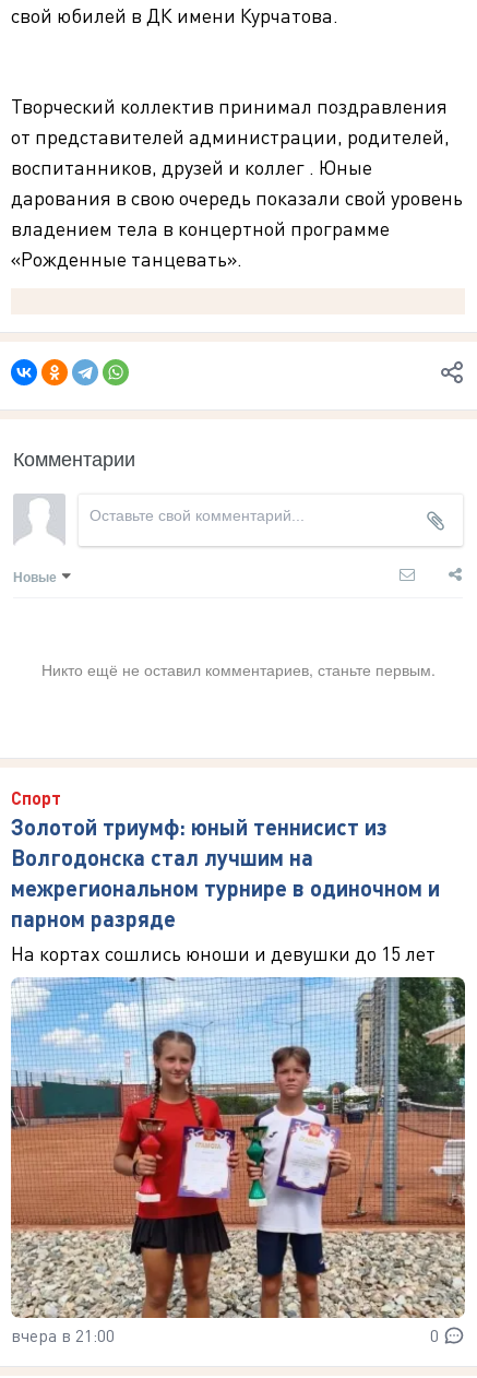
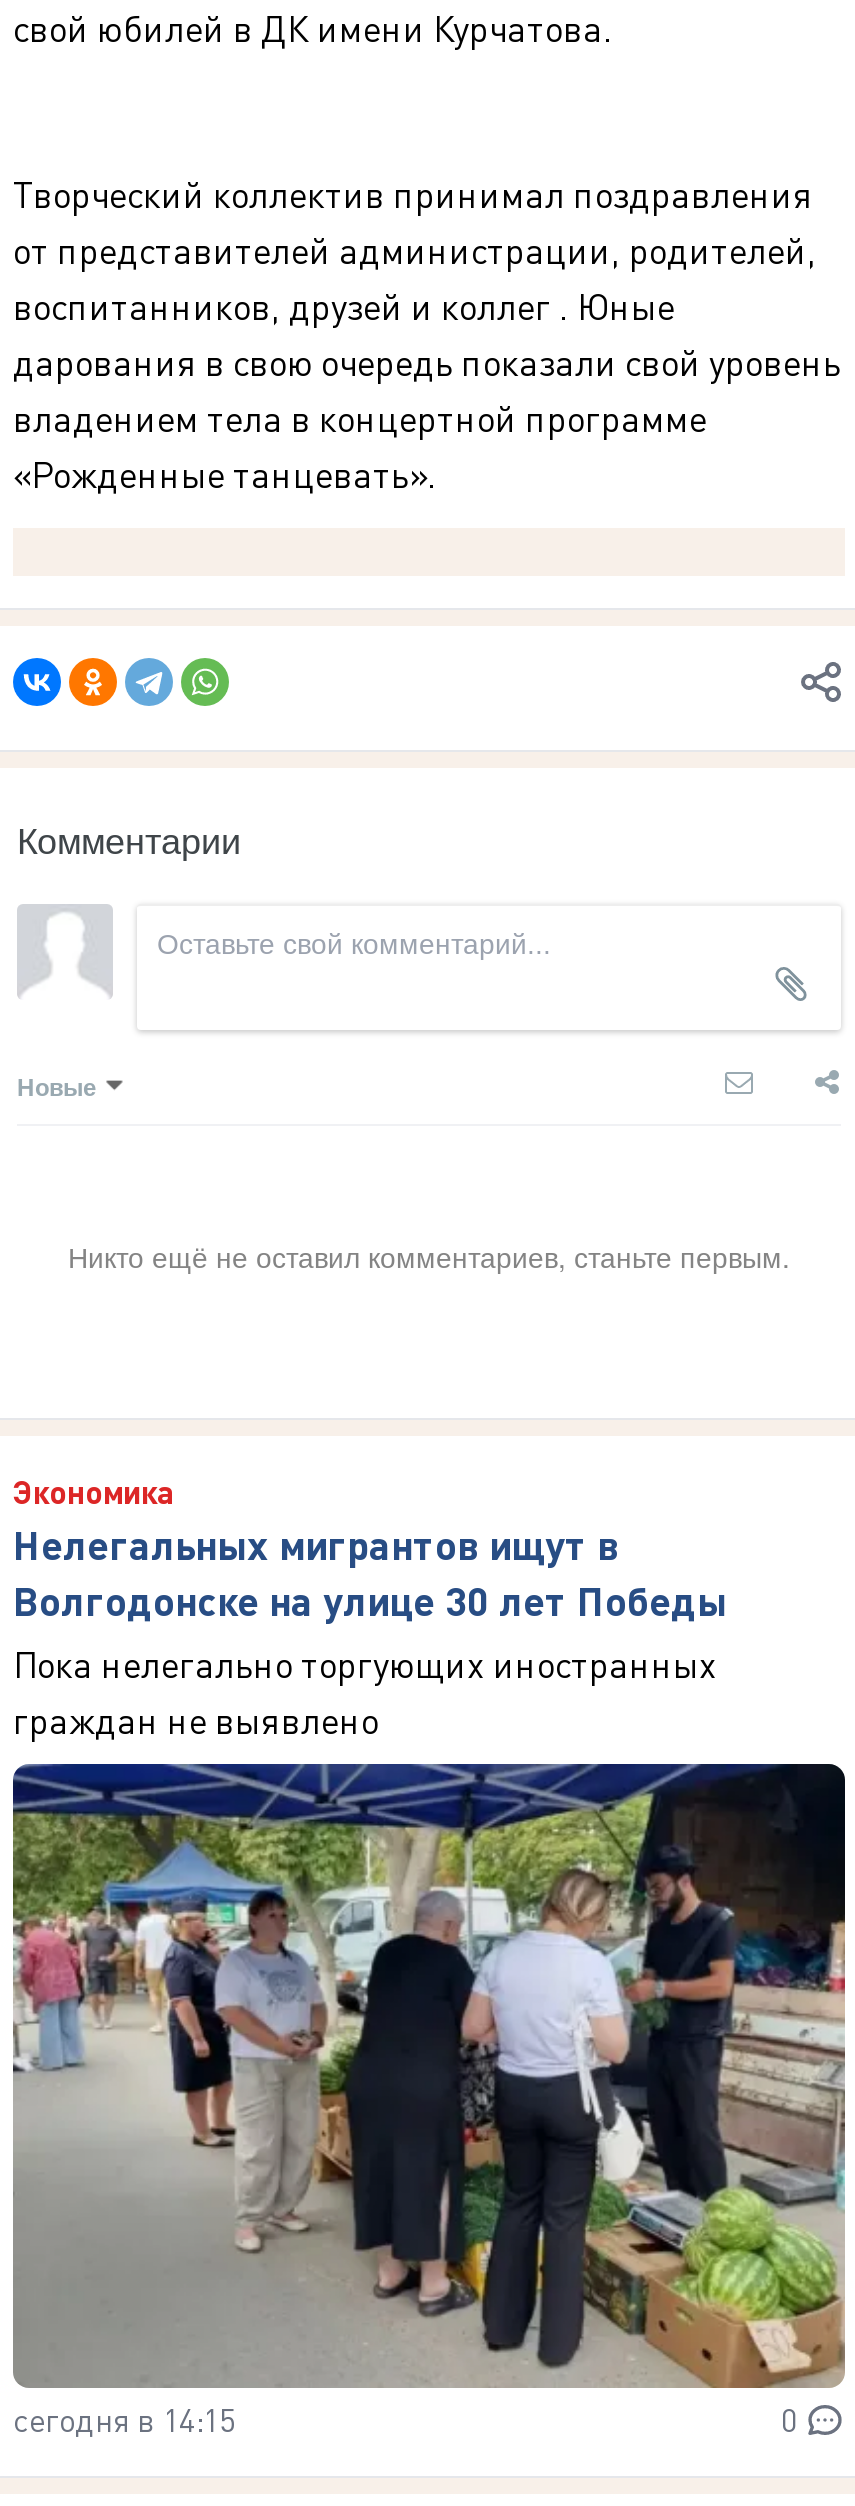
[11,788,440,966] Спорт | Золотой триумф: юный теннисист из | Волгодонска стал лучшим на | межрегиональном турнире в одиночном и | парном разряде | На кортах сошлись юноши и девушки до 15 лет -> [13,1473,727,1743] Экономика | Нелегальных мигрантов ищут в | Волгодонске на улице 30 лет Победы | Пока нелегально торгующих иностранных | граждан не выявлено
[11,976,466,1347] [image] | вчера в 21:00 -> [11,1764,845,2441] [image] | сегодня в 14:15

